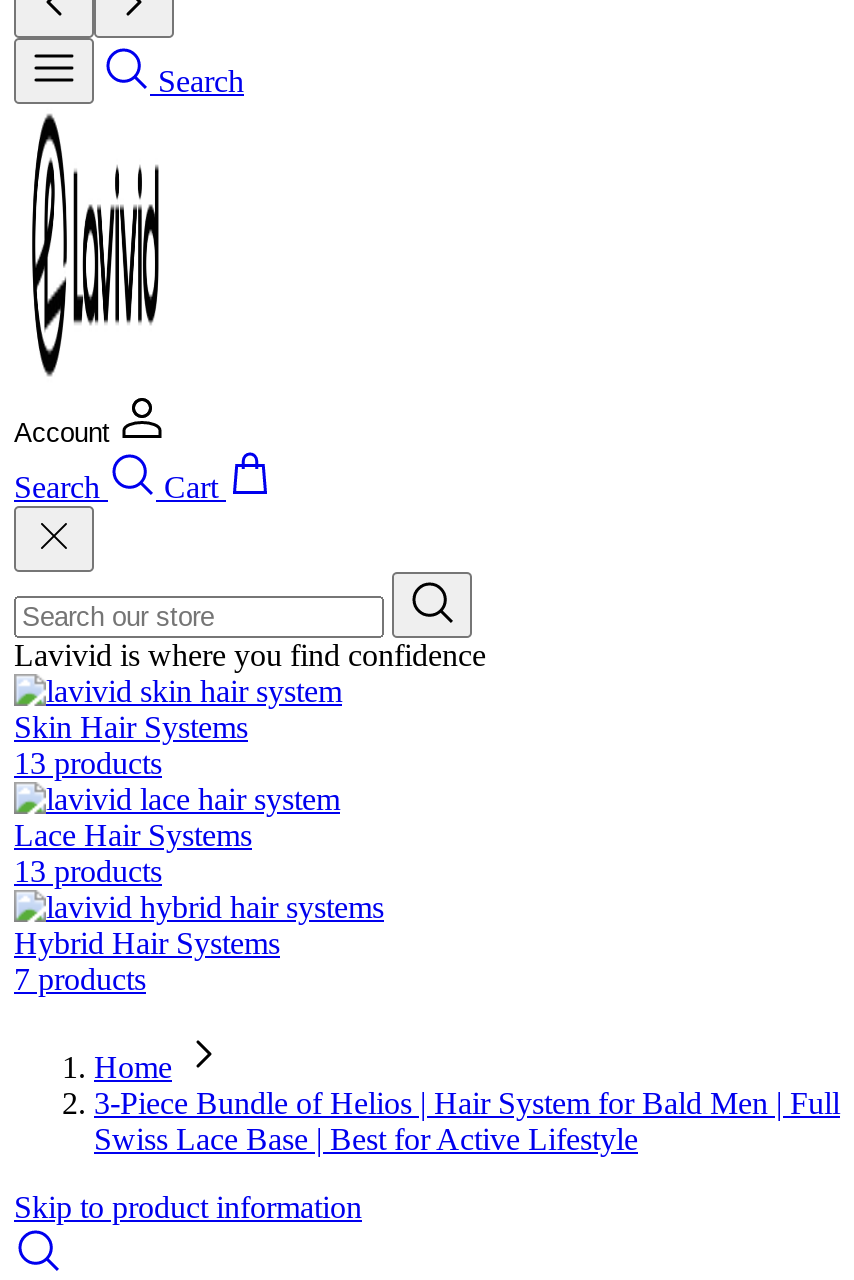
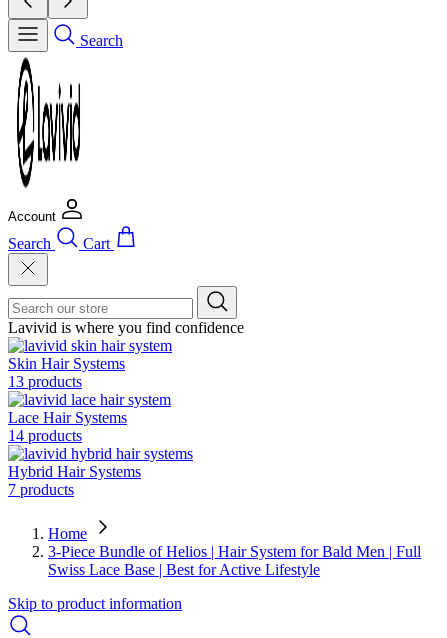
[14,854,162,888] 13 products -> [8,427,82,444] 14 products

